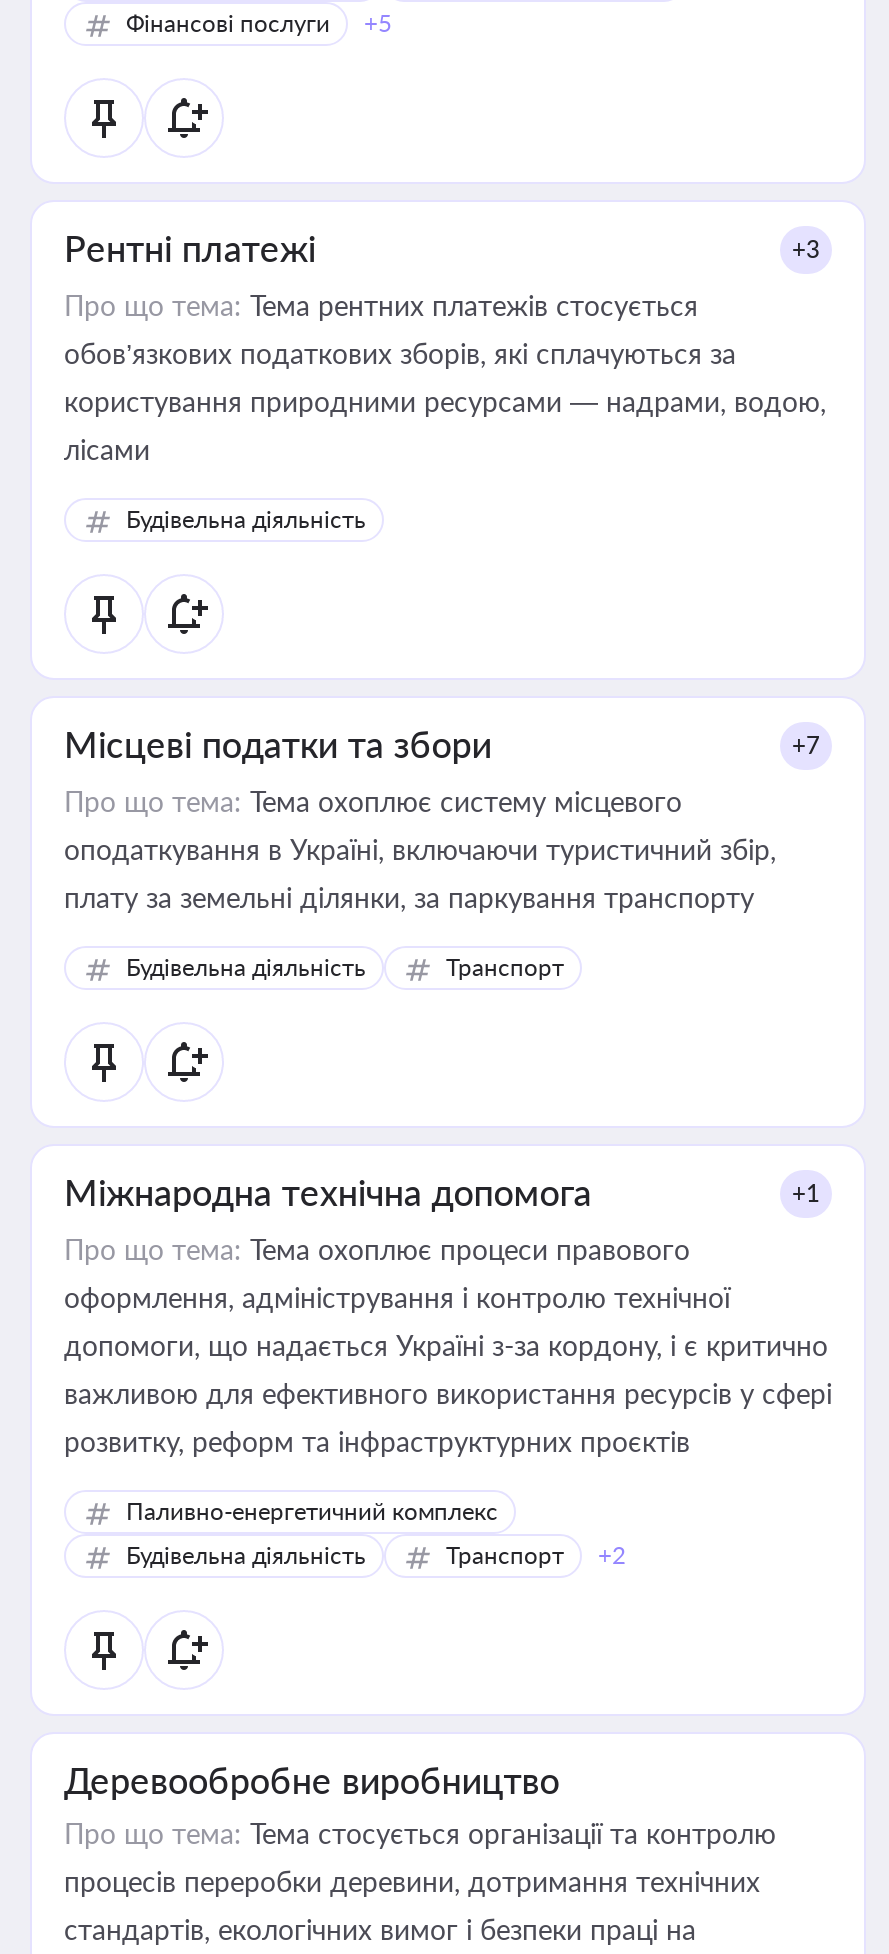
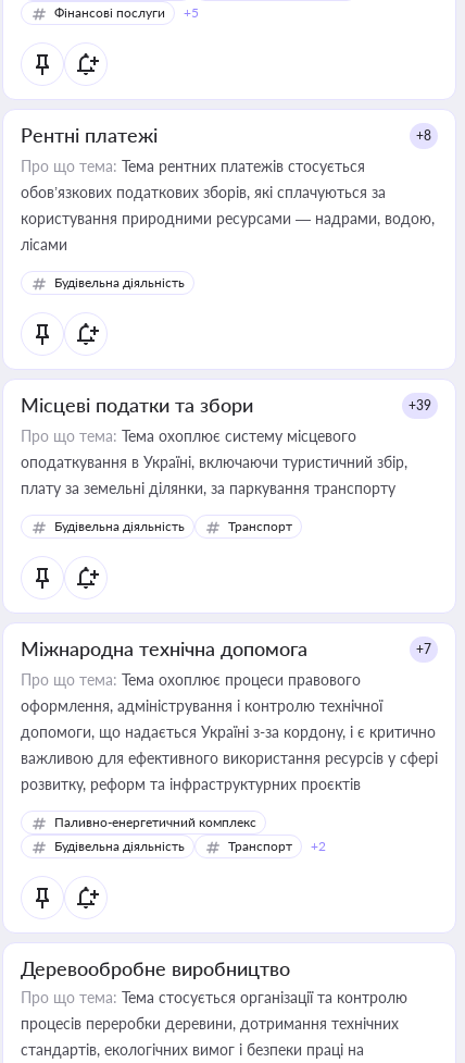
[792,234,820,264] +3 -> [416,127,431,144] +8
[792,730,820,760] +7 -> [409,397,431,413] +39
[792,1178,820,1208] +1 -> [416,641,431,657] +7

